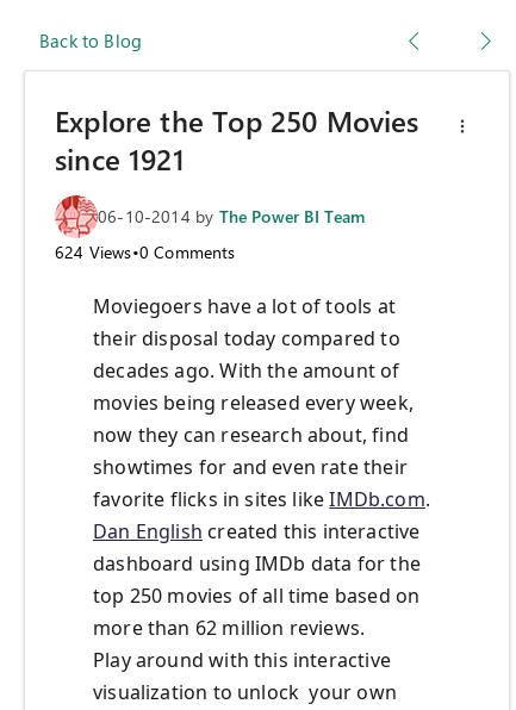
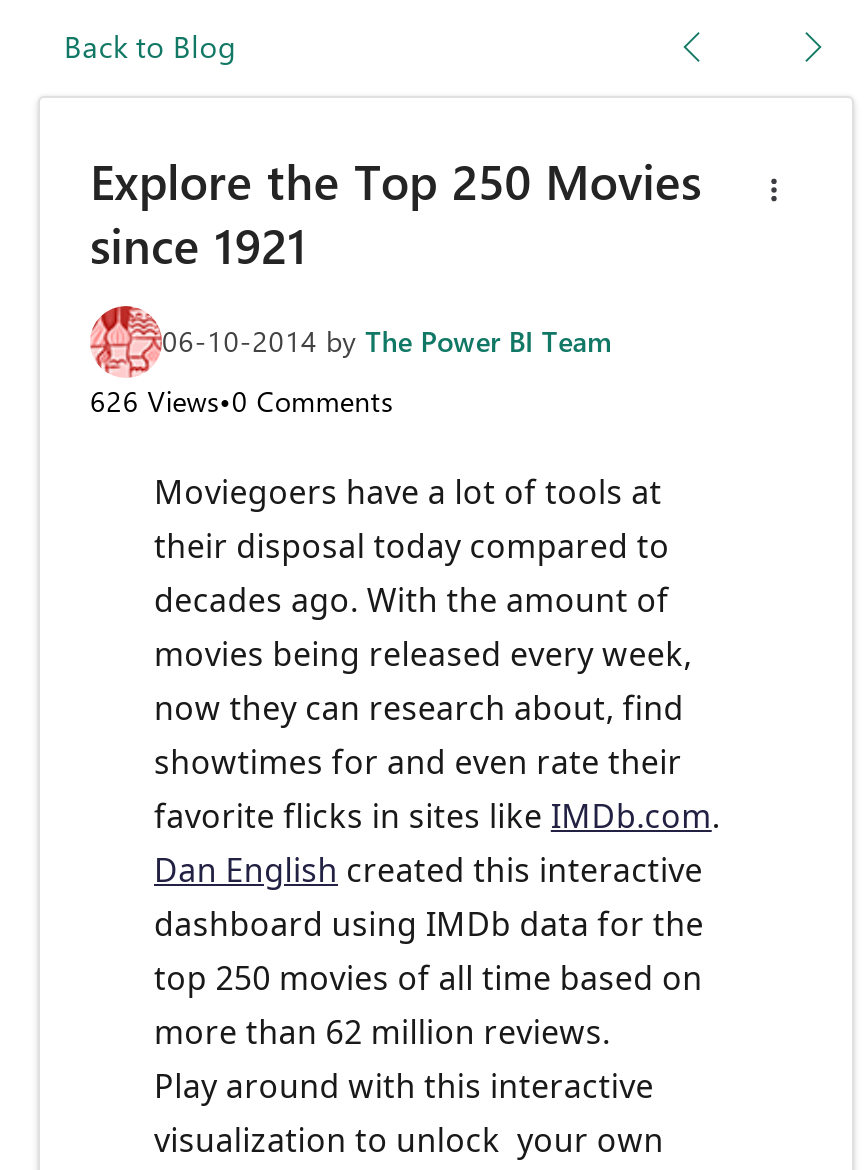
[55,241,235,264] 624 Views•0 Comments -> [90,383,393,421] 626 Views•0 Comments

